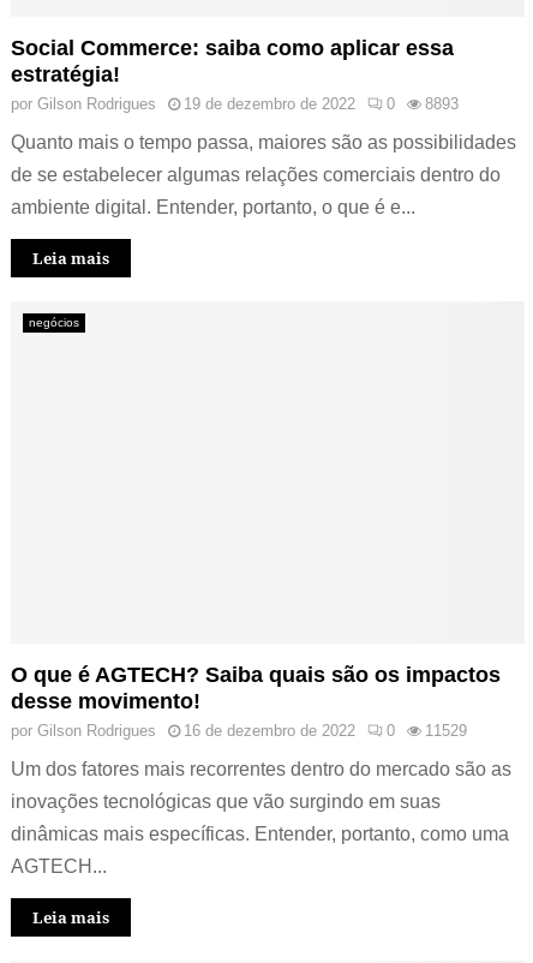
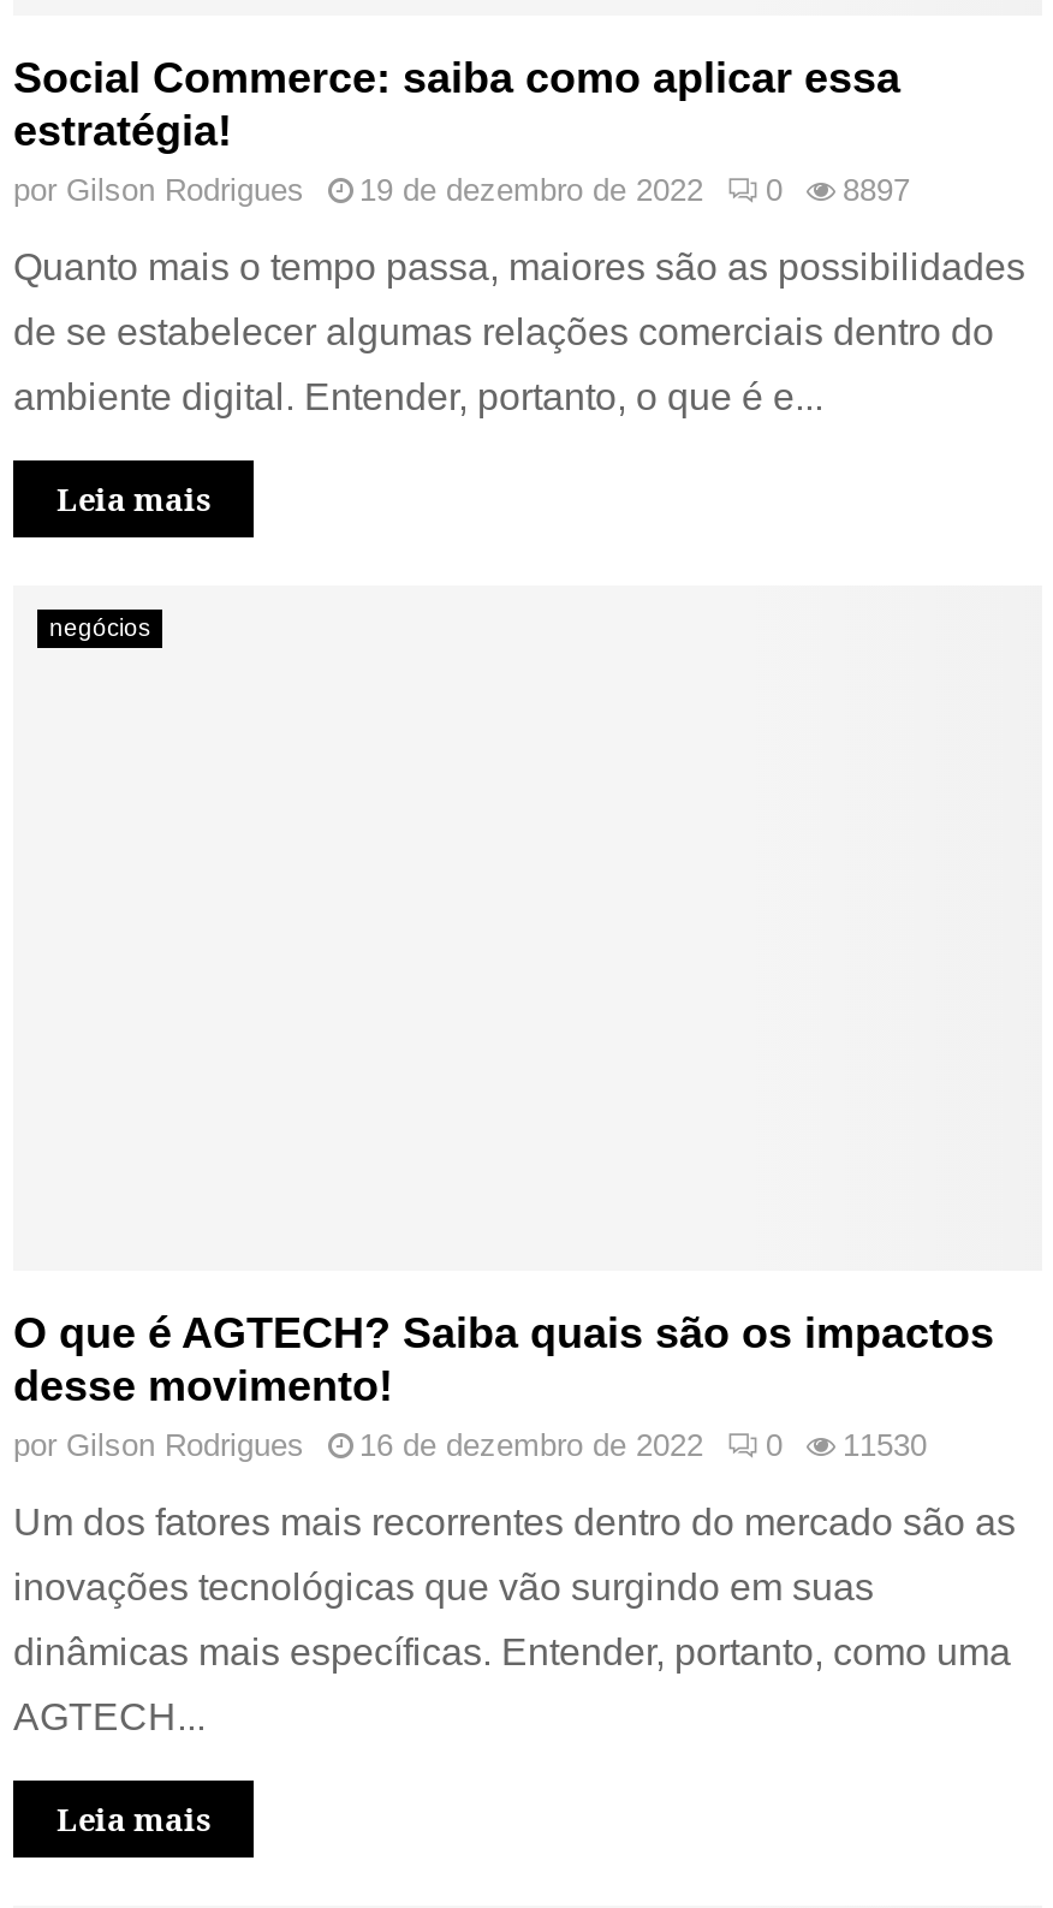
[11,94,459,112] por Gilson Rodrigues 19 de dezembro de 2022 0 8893 -> [13,171,910,207] por Gilson Rodrigues 19 de dezembro de 2022 0 8897
[11,722,467,740] por Gilson Rodrigues 16 de dezembro de 2022 0 11529 -> [13,1427,927,1463] por Gilson Rodrigues 16 de dezembro de 2022 0 11530

